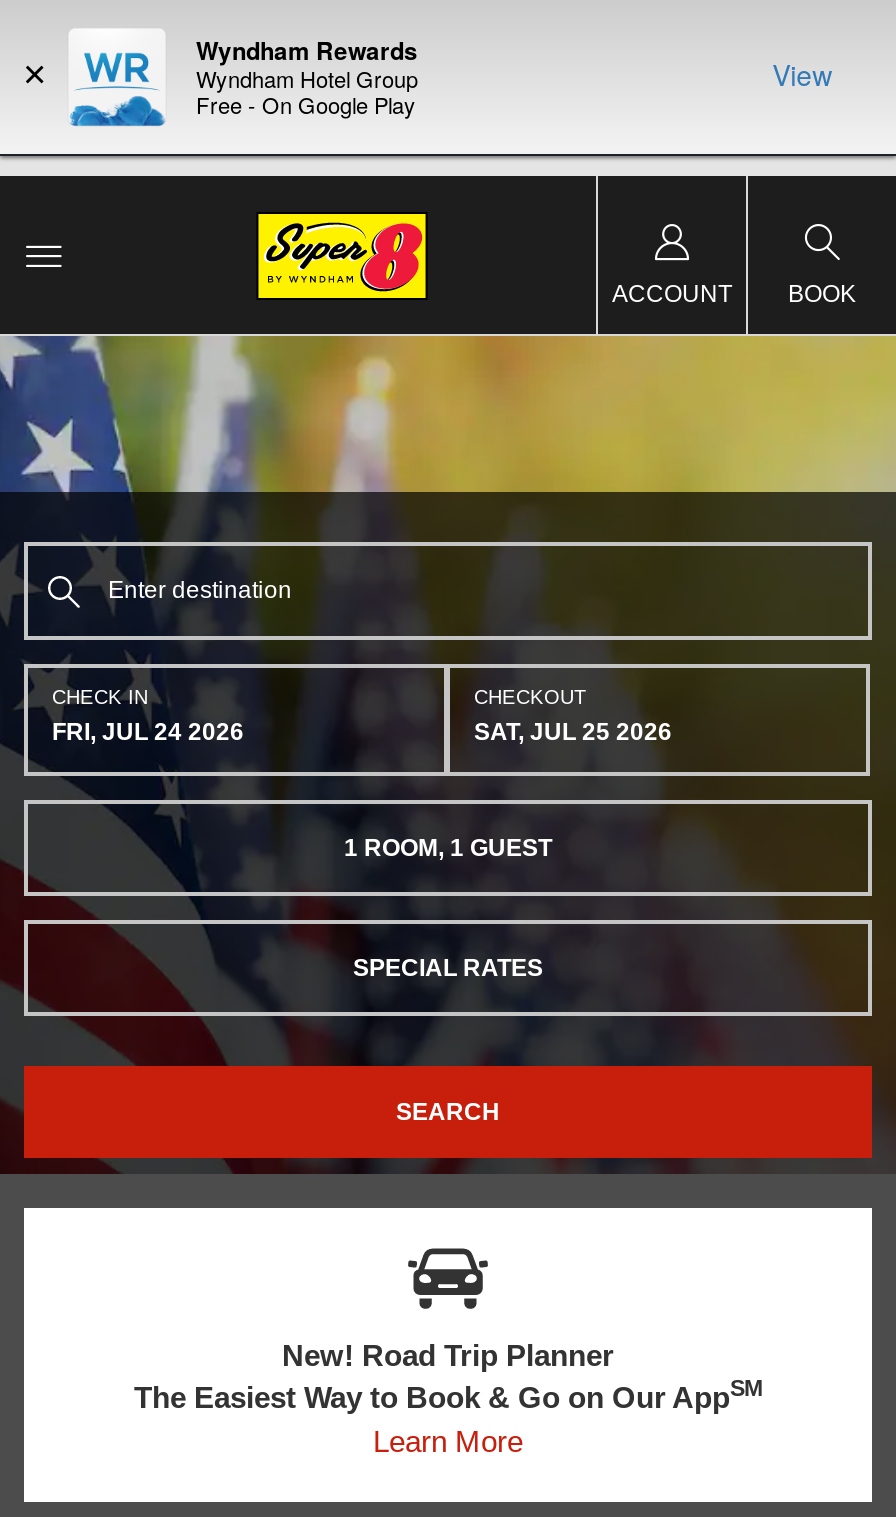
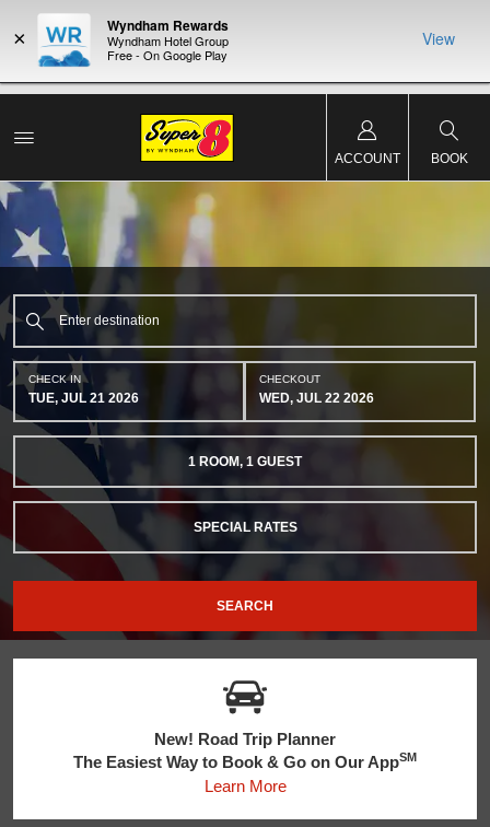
[52,718,244,746] FRI, JUL 24 2026 -> [28,391,139,406] TUE, JUL 21 2026
[474,718,672,746] SAT, JUL 25 2026 -> [259,391,374,406] WED, JUL 22 2026

